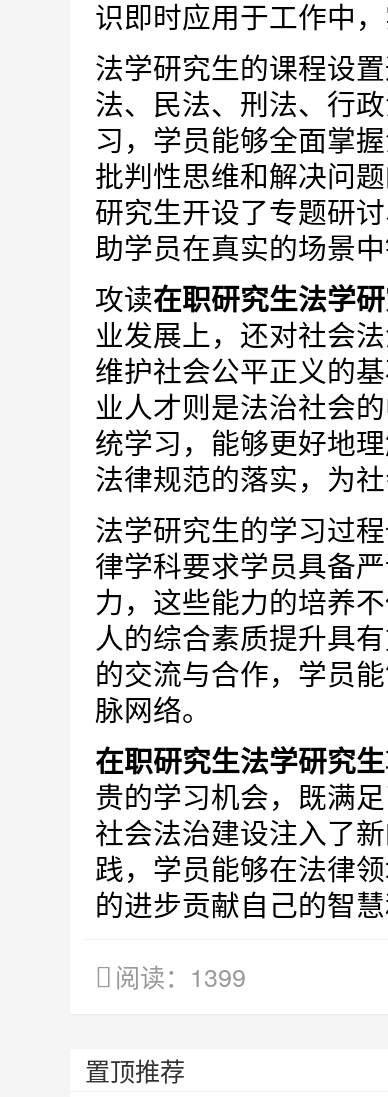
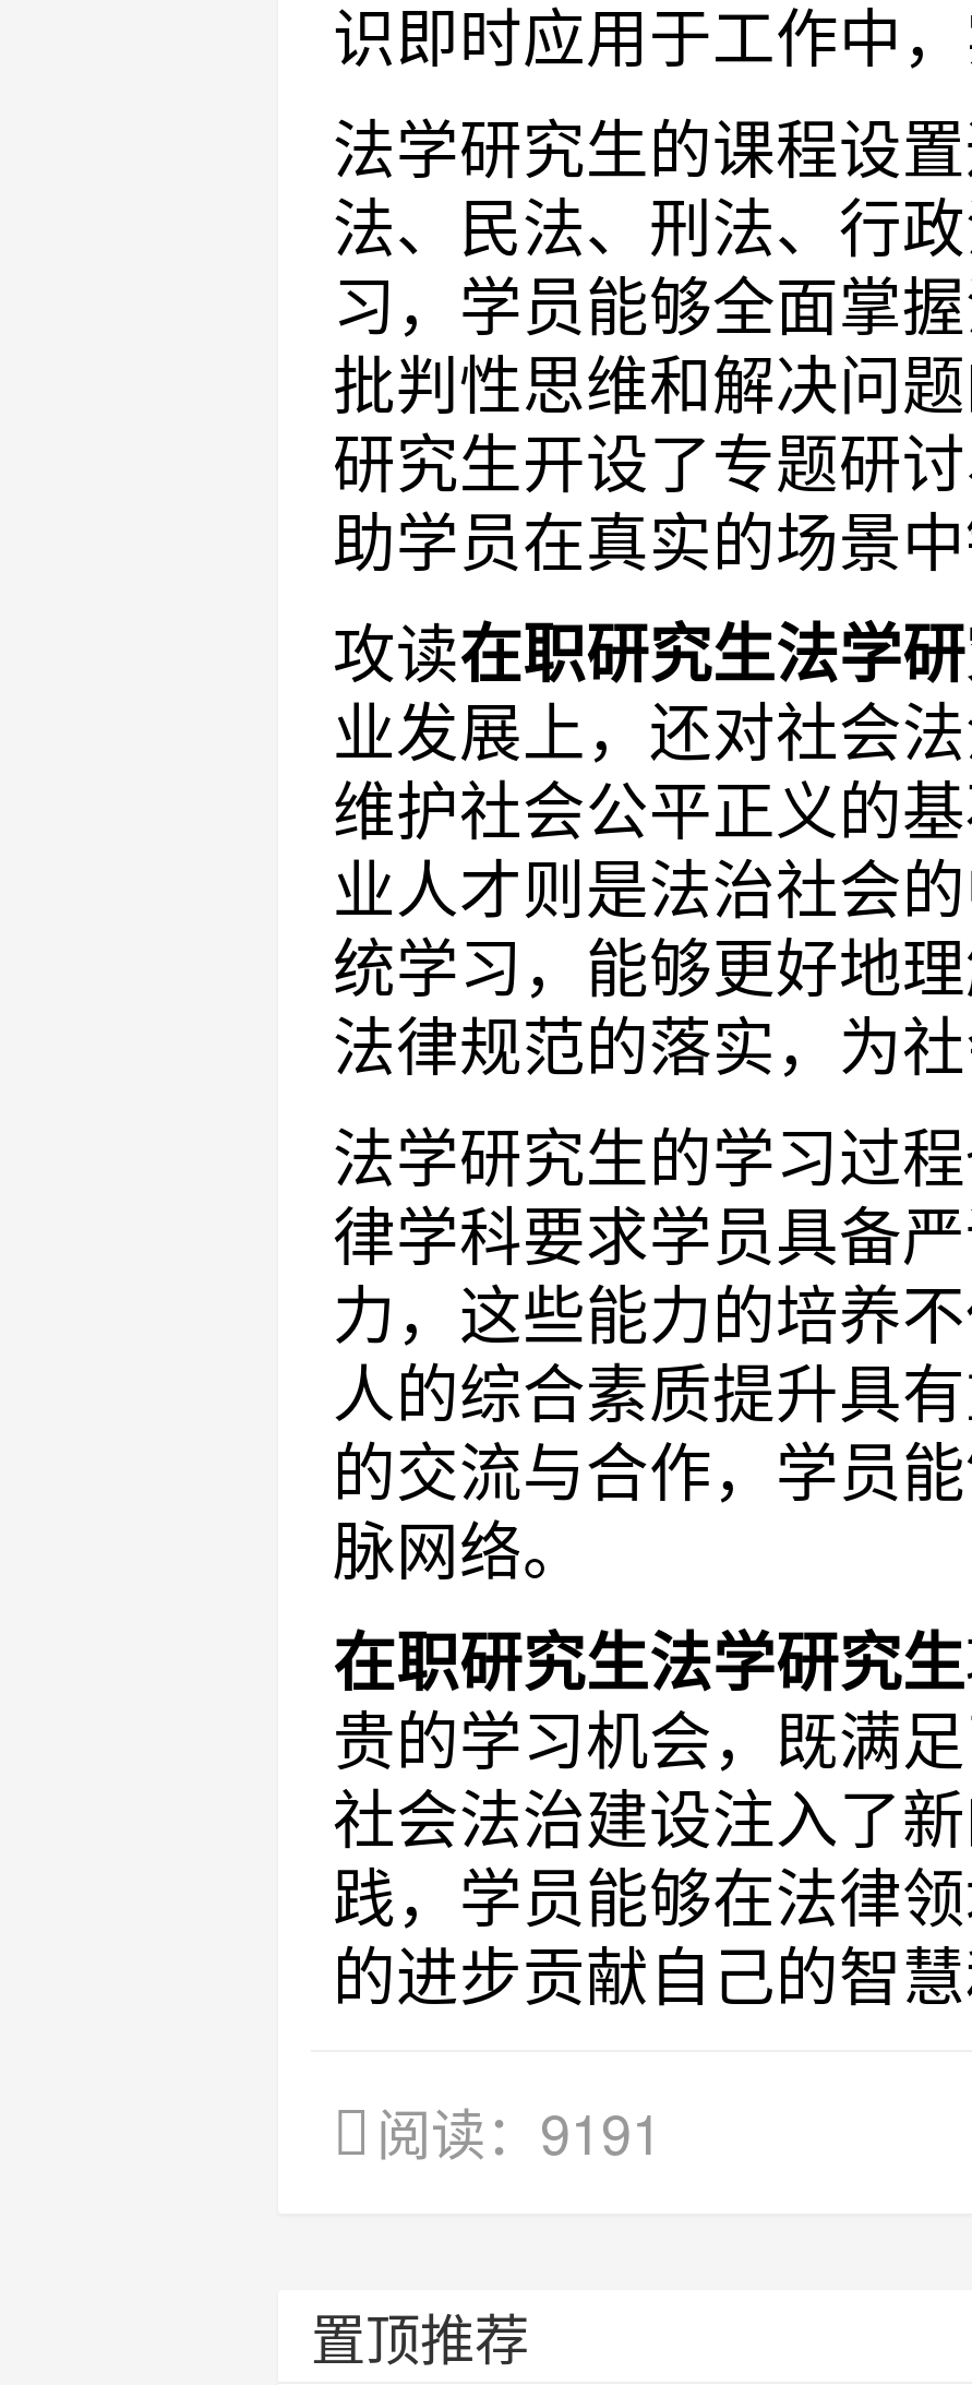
[115,958,246,994] 阅读：1399 -> [376,2091,662,2170] 阅读：9191

